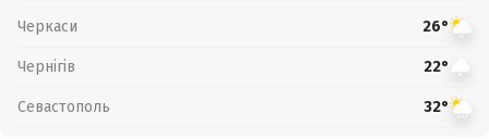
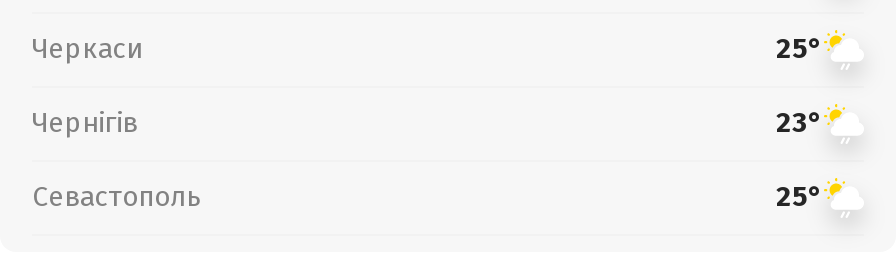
[422,17,450,36] 26° -> [776,32,824,66] 25°
[424,58,450,76] 22° -> [776,106,824,140] 23°
[424,98,450,116] 32° -> [776,180,824,214] 25°

